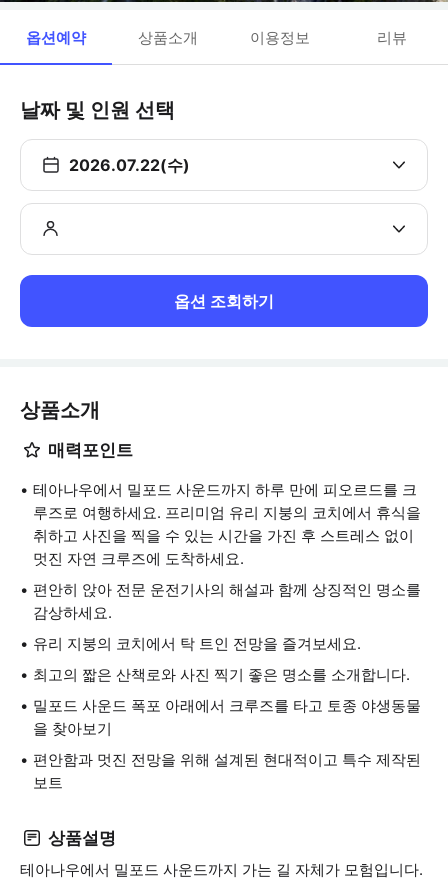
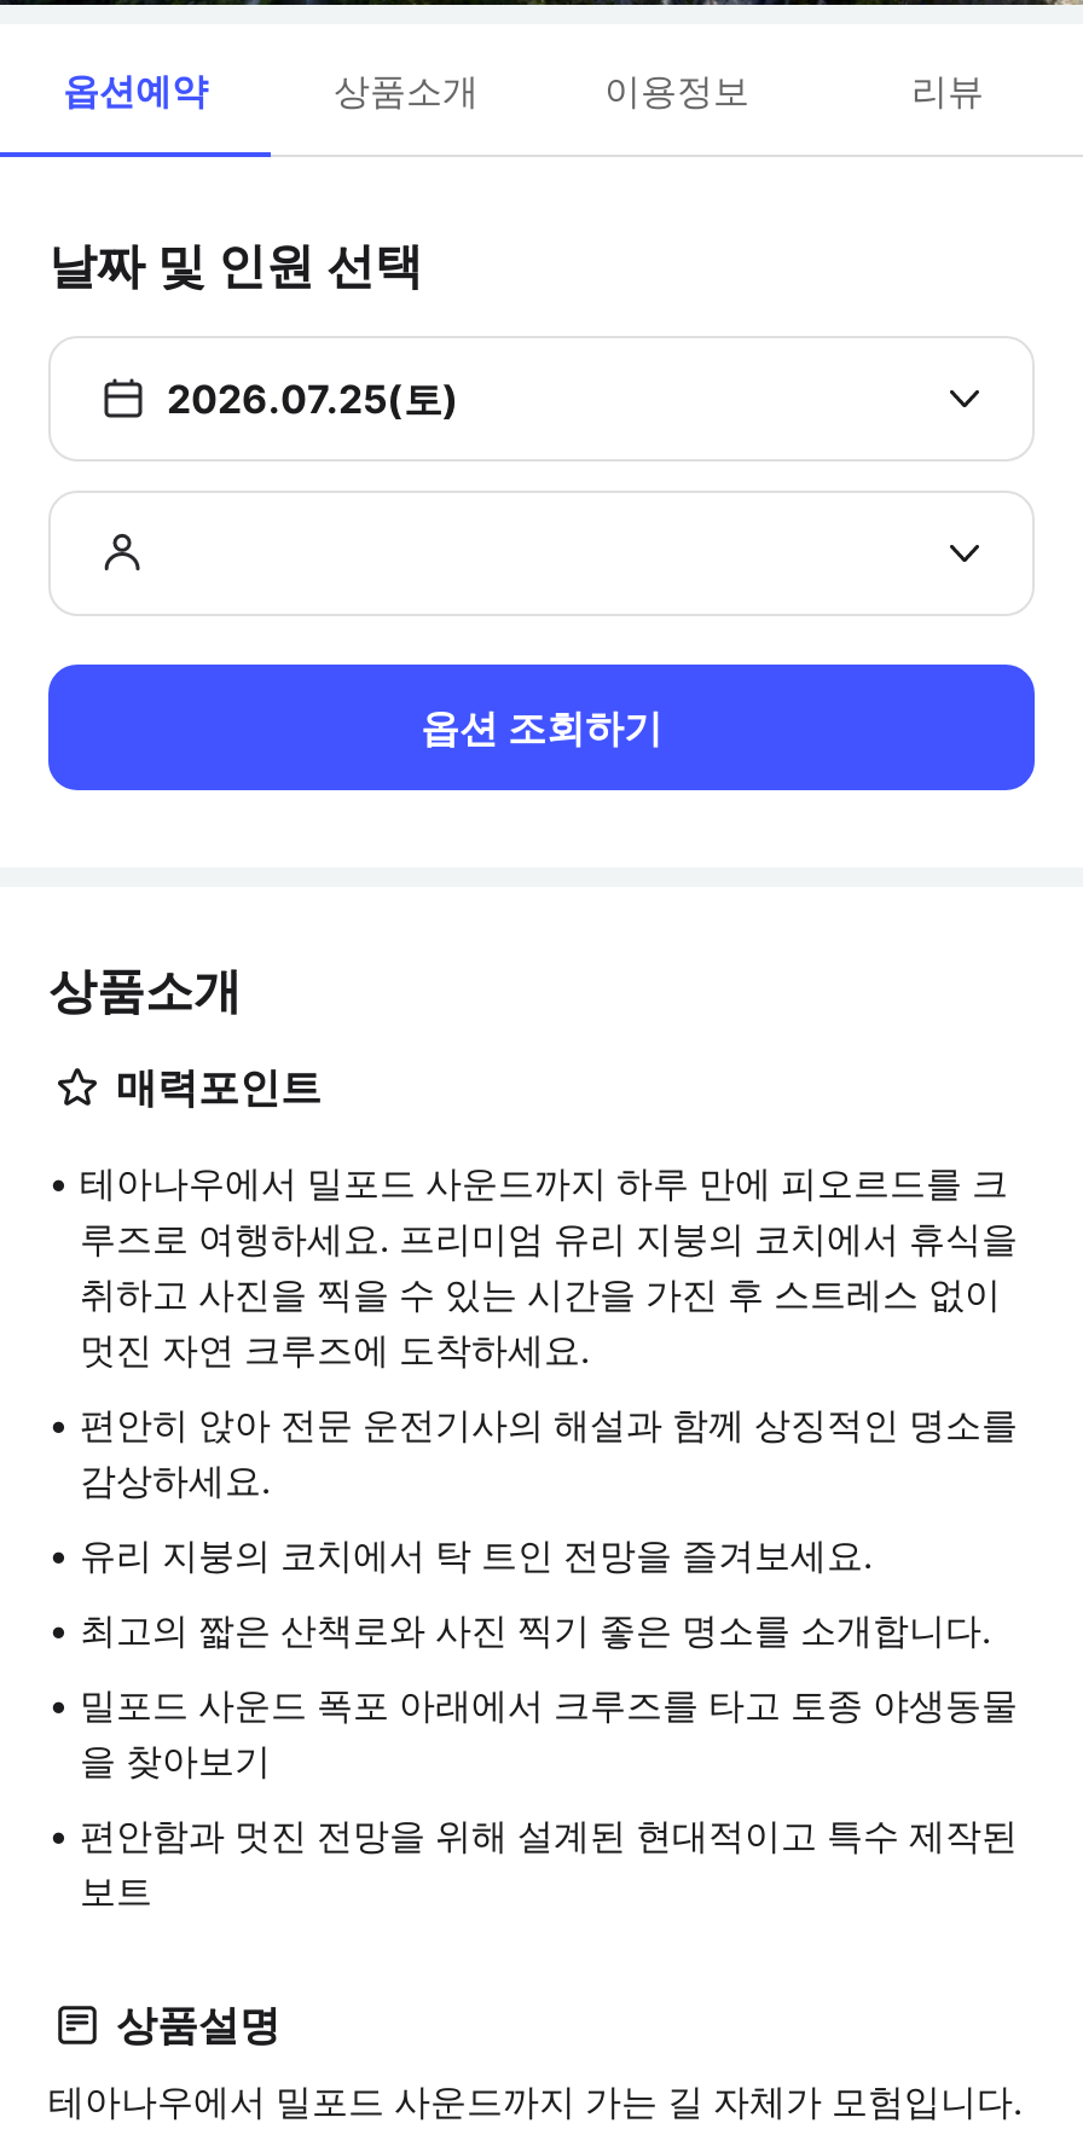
[69,155,190,175] 2026.07.22(수) -> [167,375,459,423] 2026.07.25(토)

